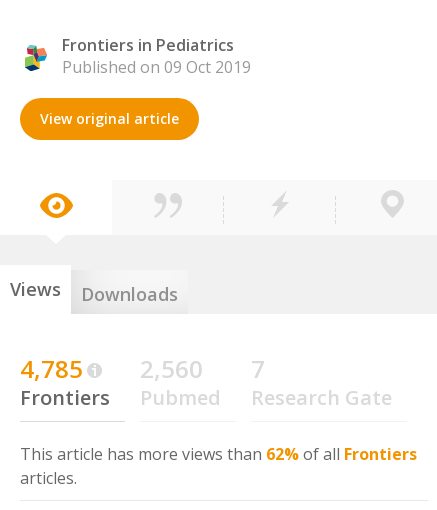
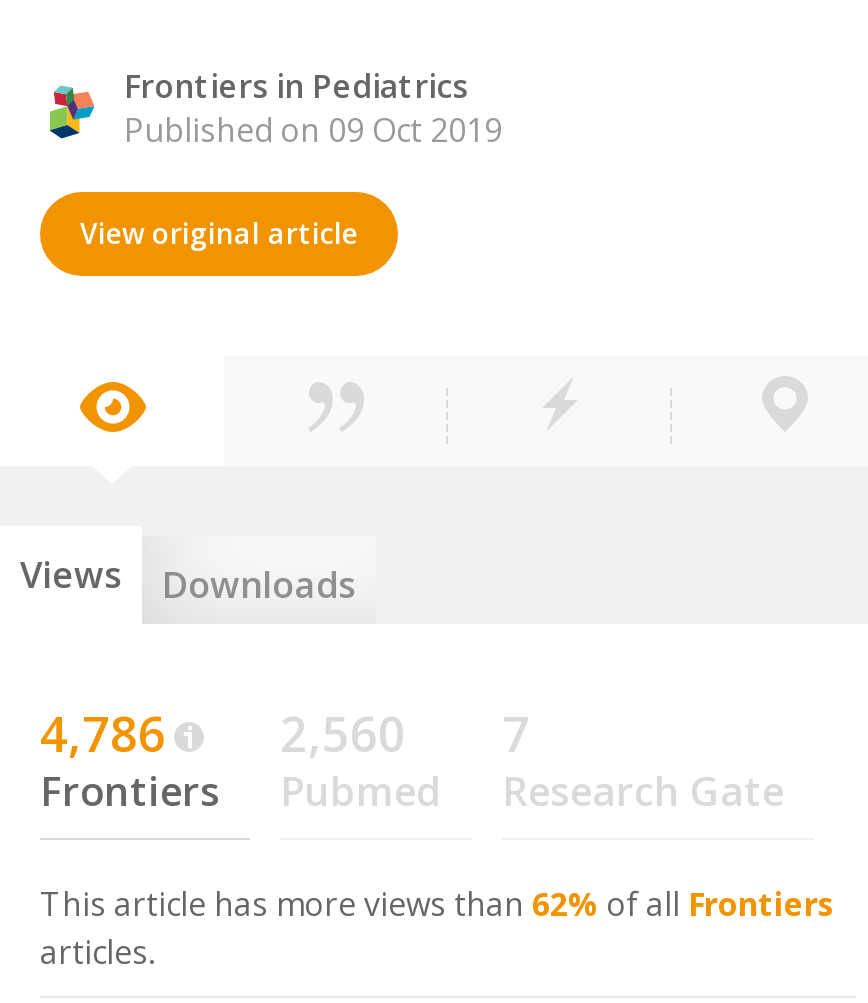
[20,352,83,385] 4,785 -> [40,700,166,766] 4,786

